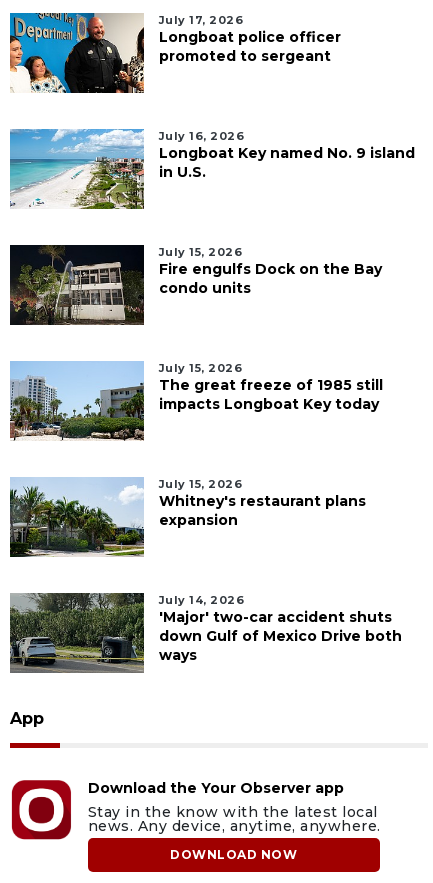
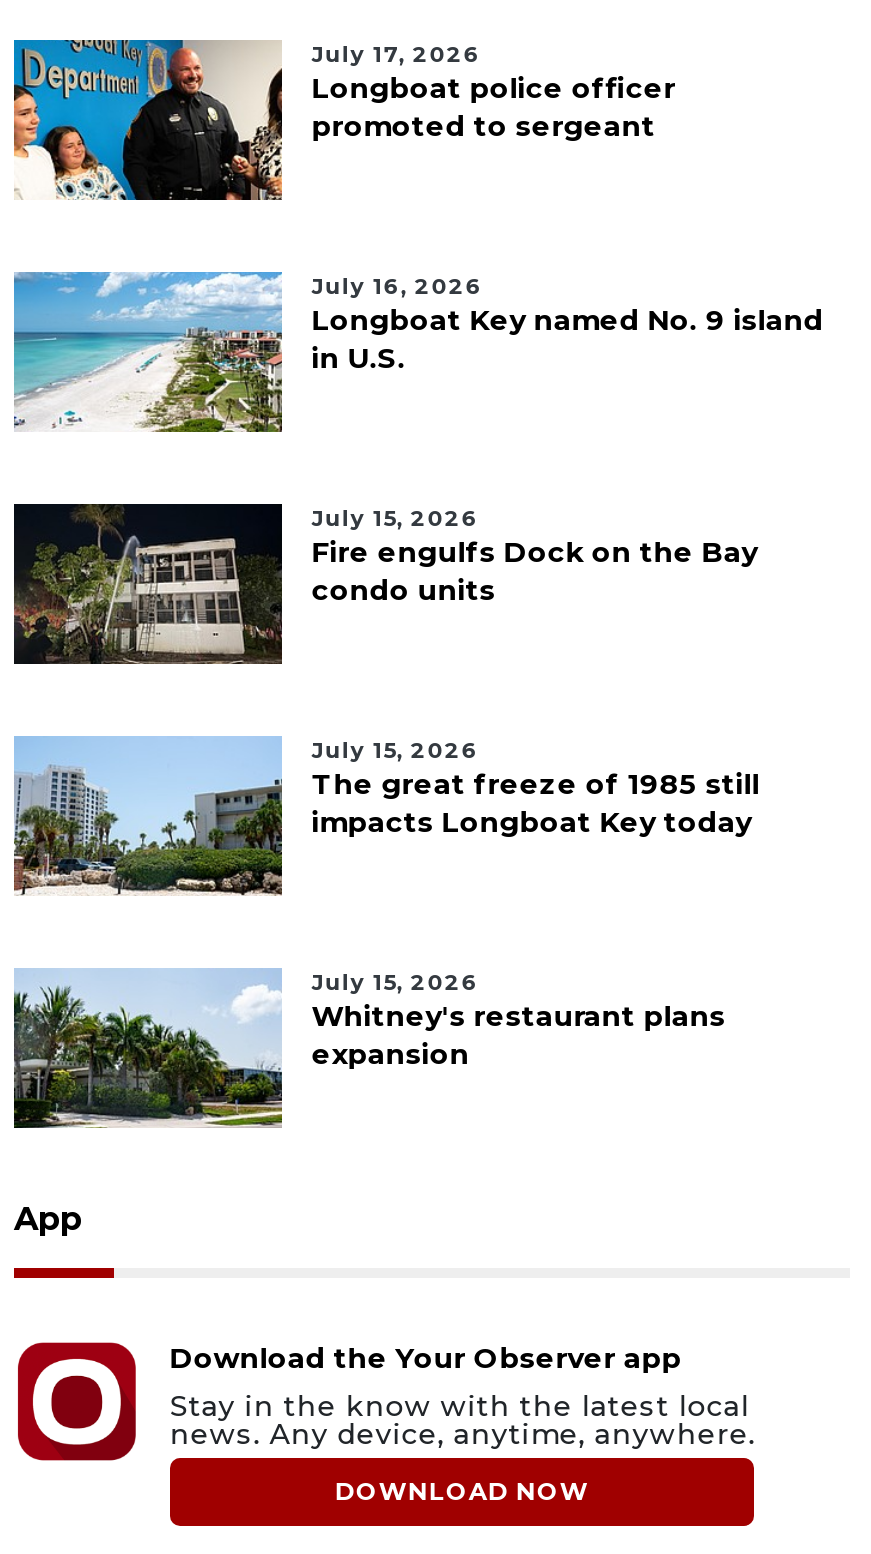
[10,592,402,673] [image] | July 14, 2026 | 'Major' two-car accident shuts | down Gulf of Mexico Drive both | ways -> none

